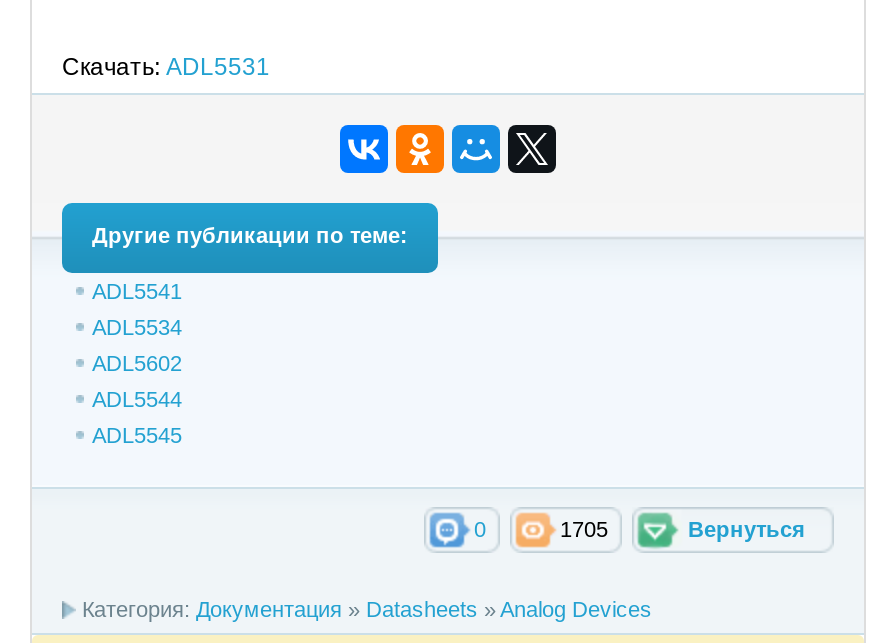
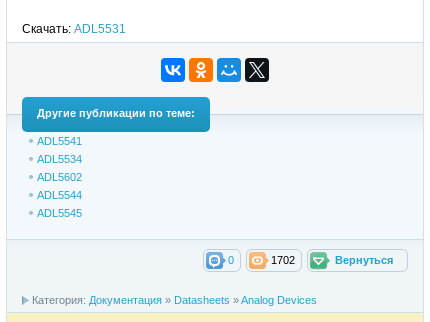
[560,517,608,541] 1705 -> [271,254,295,266] 1702

